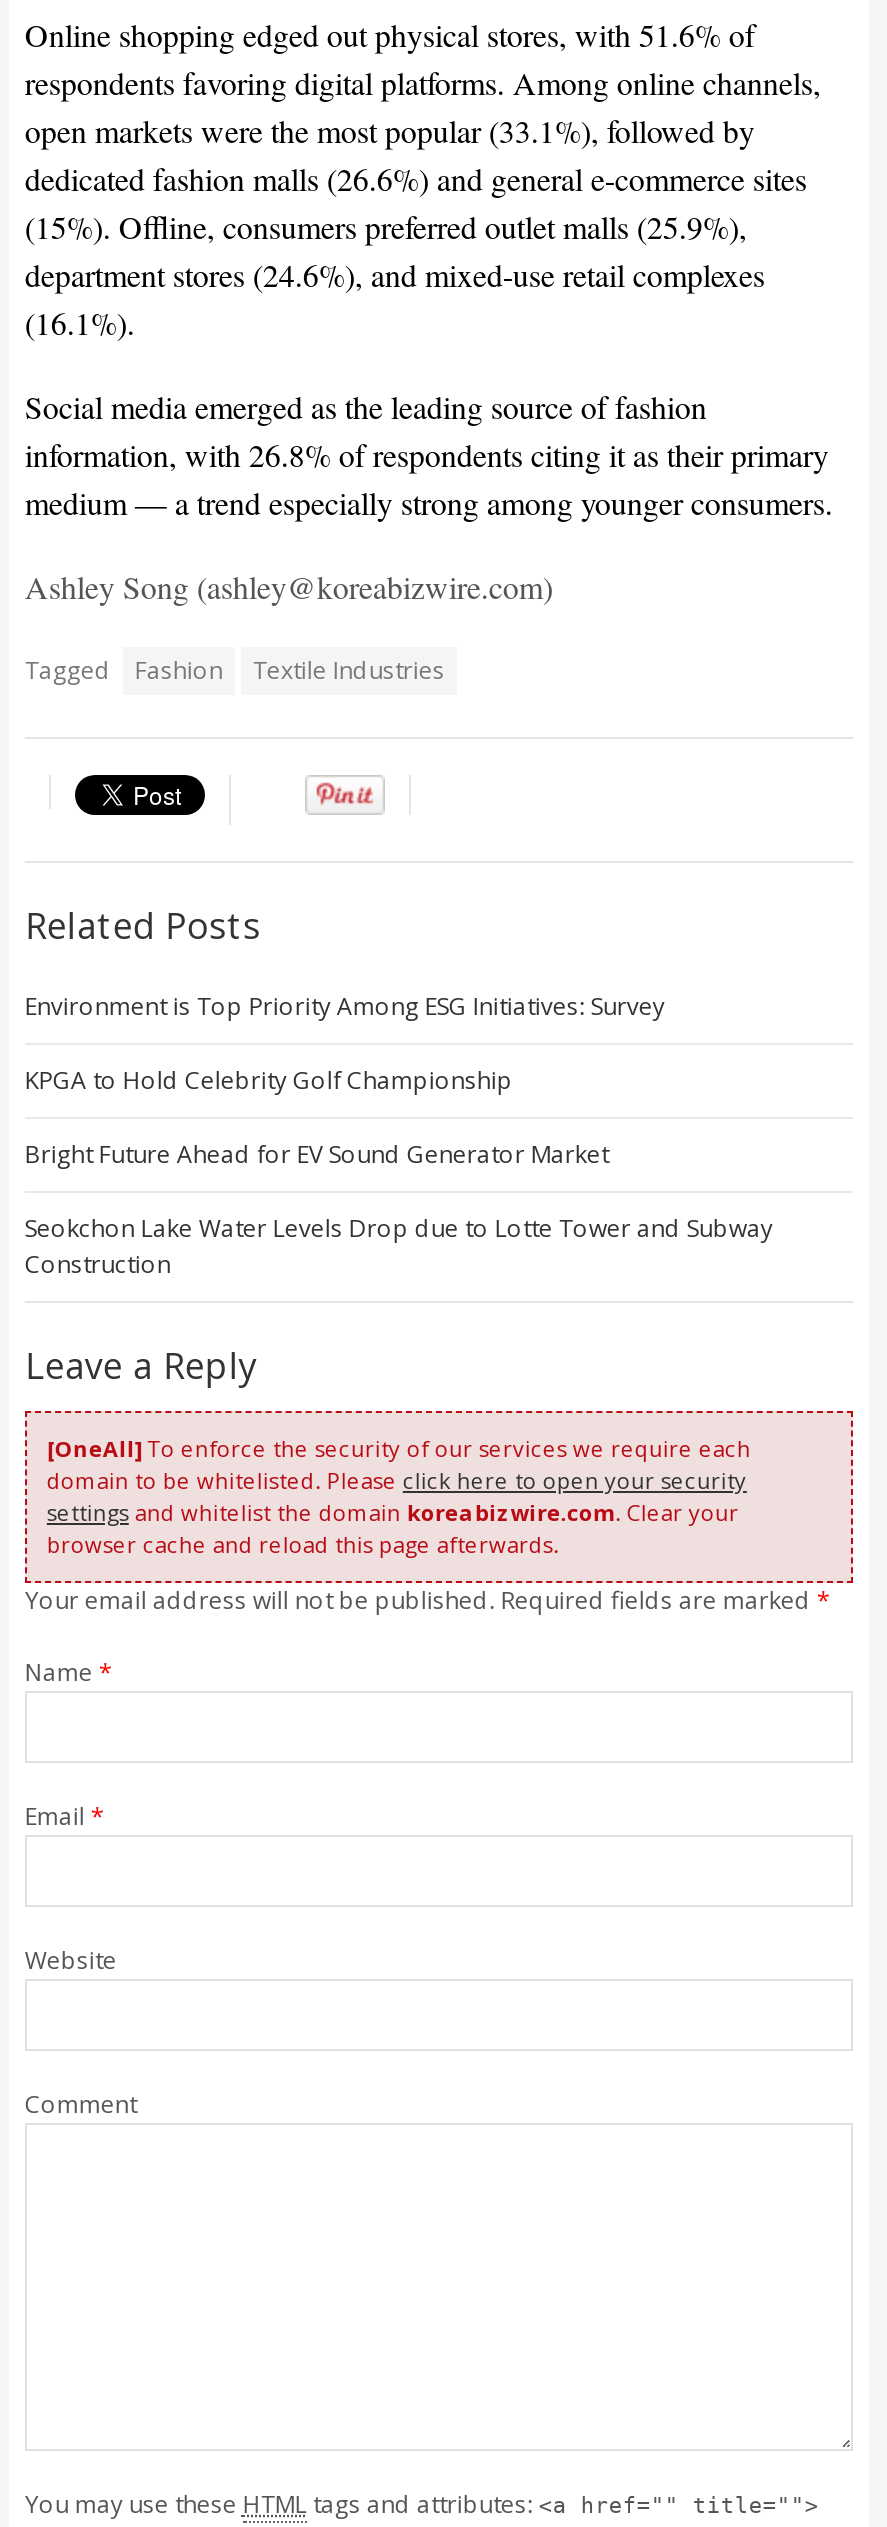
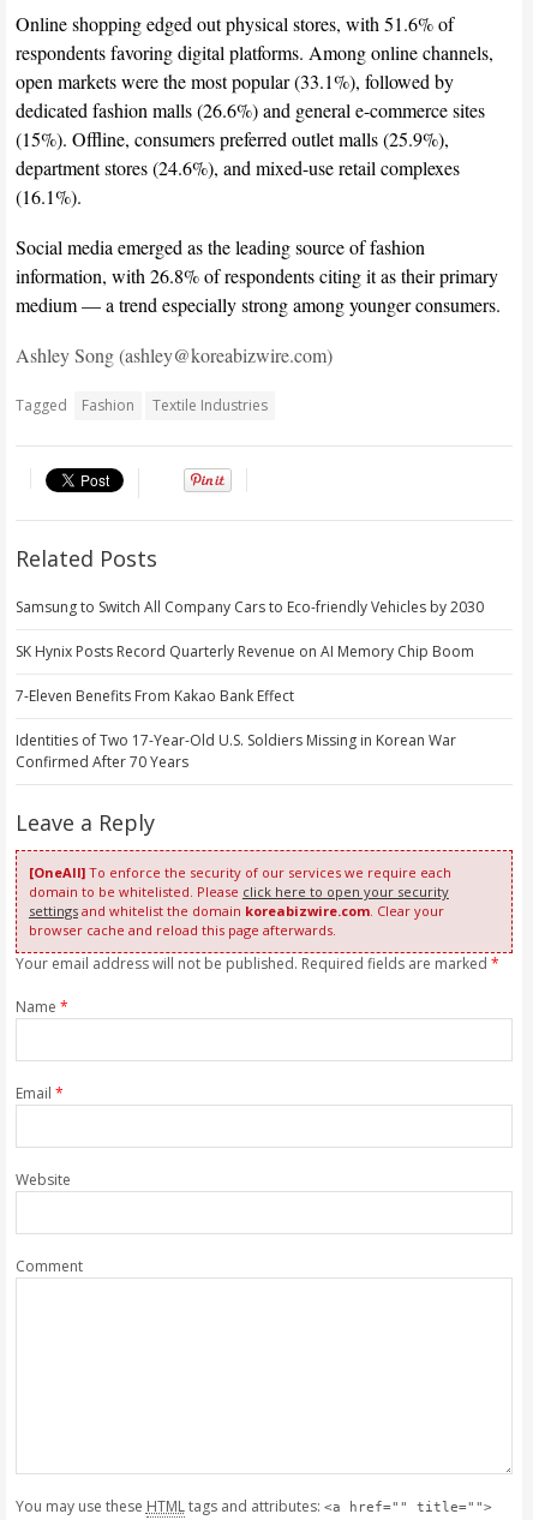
[25,988,665,1022] Environment is Top Priority Among ESG Initiatives: Survey -> [15,596,484,617] Samsung to Switch All Company Cars to Eco-friendly Vehicles by 2030
[25,1062,513,1096] KPGA to Hold Celebrity Golf Championship -> [15,641,474,661] SK Hynix Posts Record Quarterly Revenue on AI Memory Chip Boom
[25,1136,609,1170] Bright Future Ahead for EV Sound Generator Market -> [15,685,294,706] 7-Eleven Benefits From Kakao Bank Effect
[25,1210,773,1280] Seokchon Lake Water Levels Drop due to Lotte Tower and Subway | Construction -> [15,730,456,772] Identities of Two 17-Year-Old U.S. Soldiers Missing in Korean War | Confirmed After 70 Years

